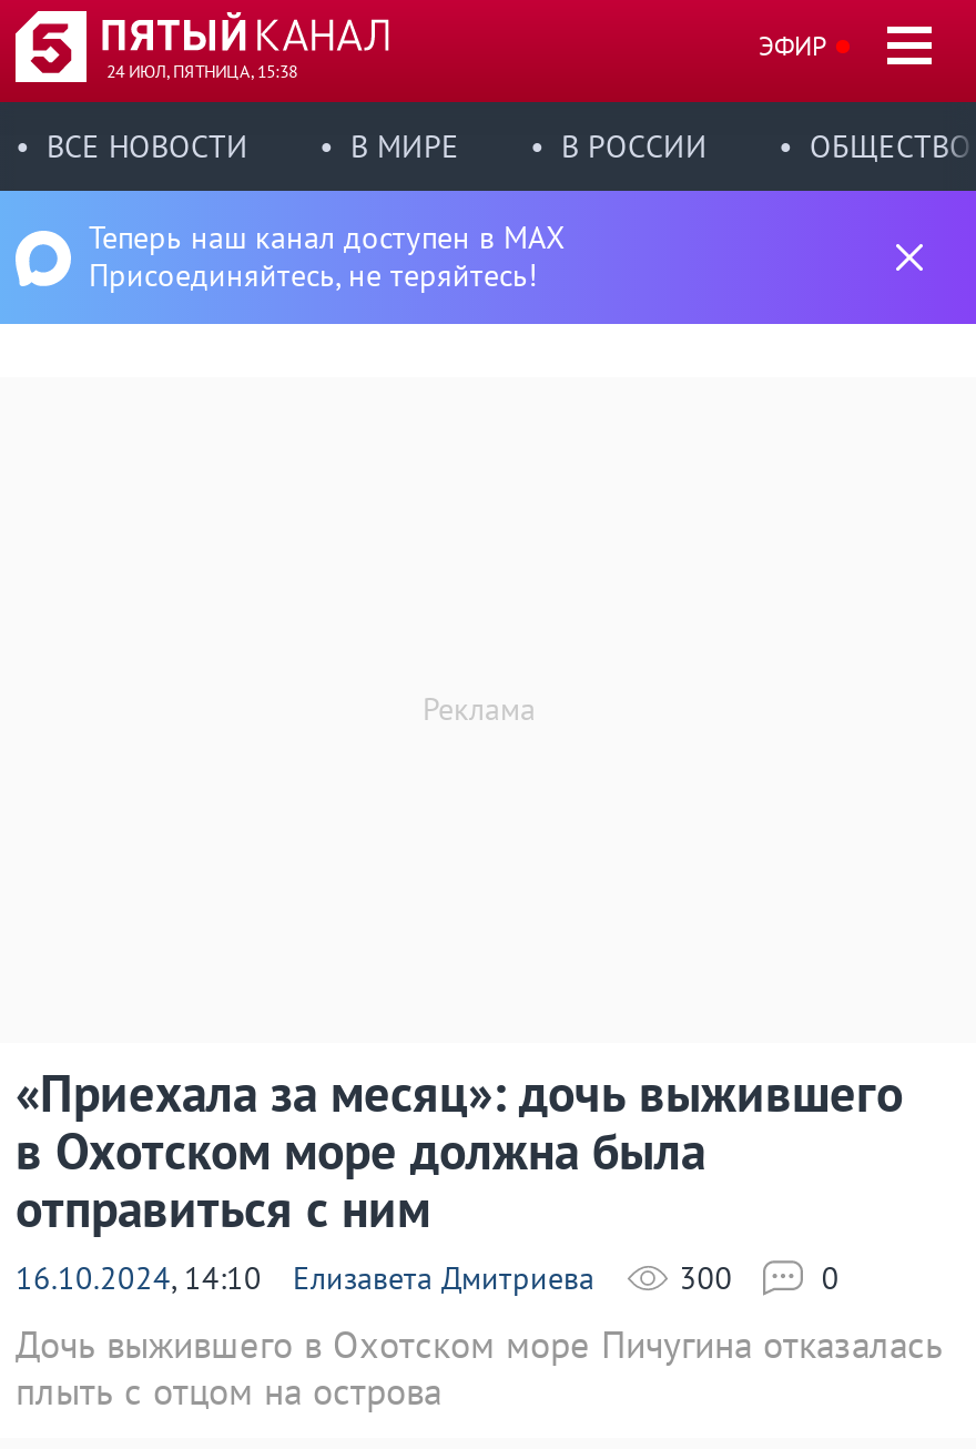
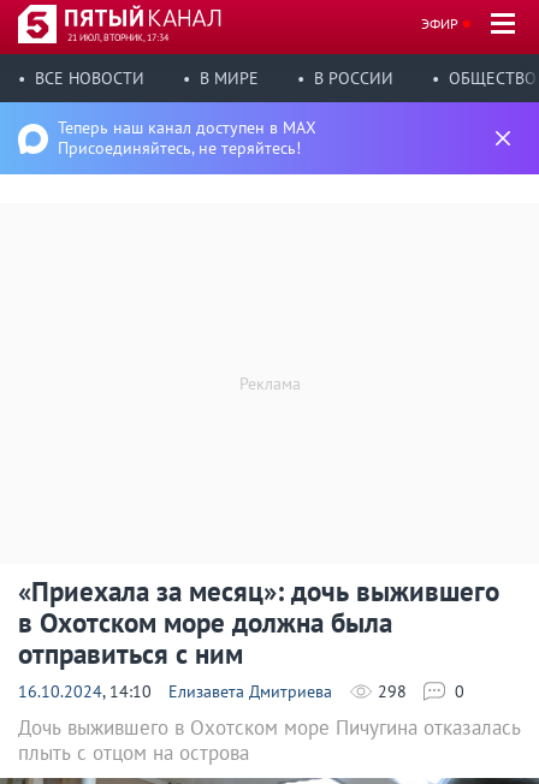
[106,60,297,82] 24 ИЮЛ, ПЯТНИЦА, 15:38 -> [67,31,168,43] 21 ИЮЛ, ВТОРНИК, 17:34
[679,1258,732,1298] 300 -> [378,681,407,702] 298

